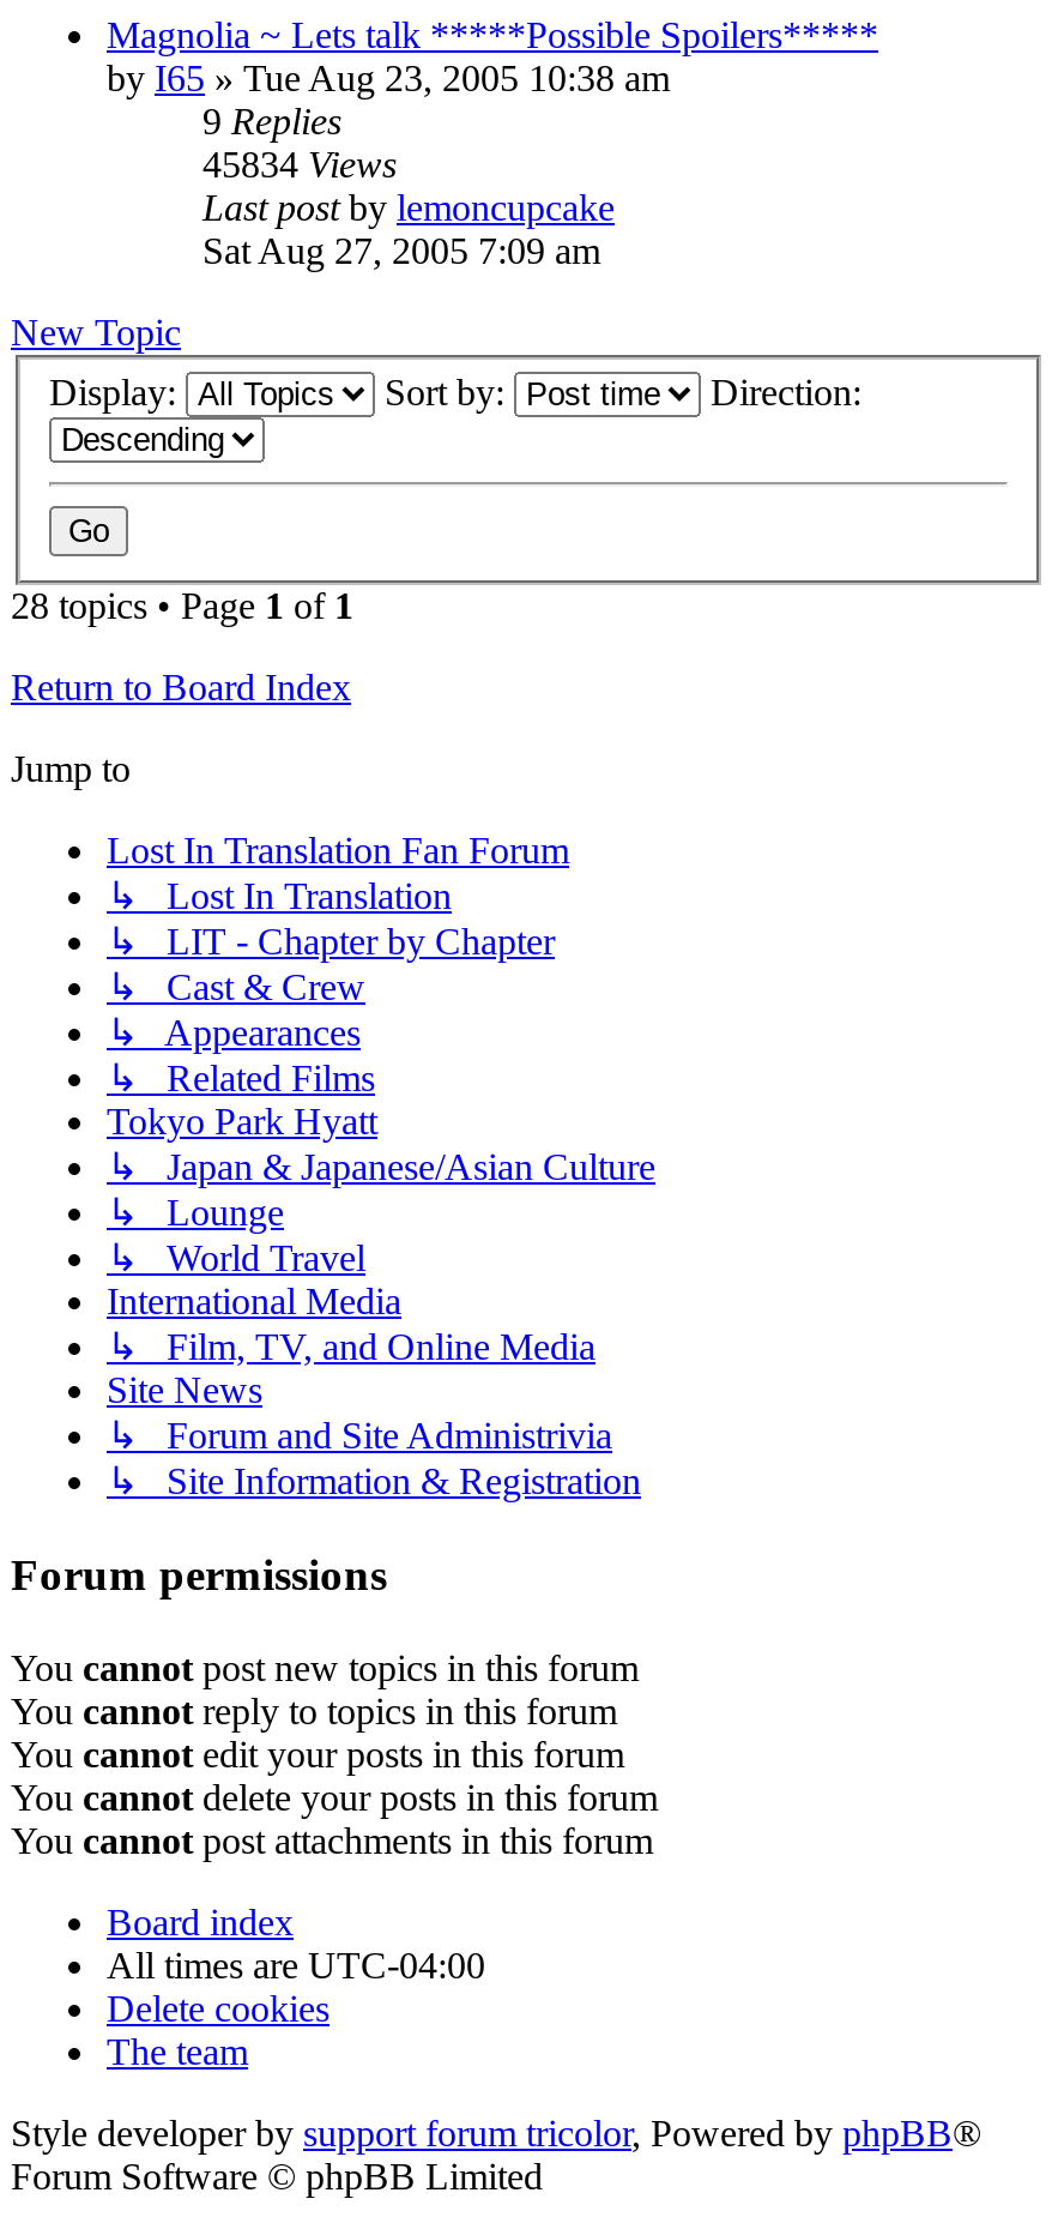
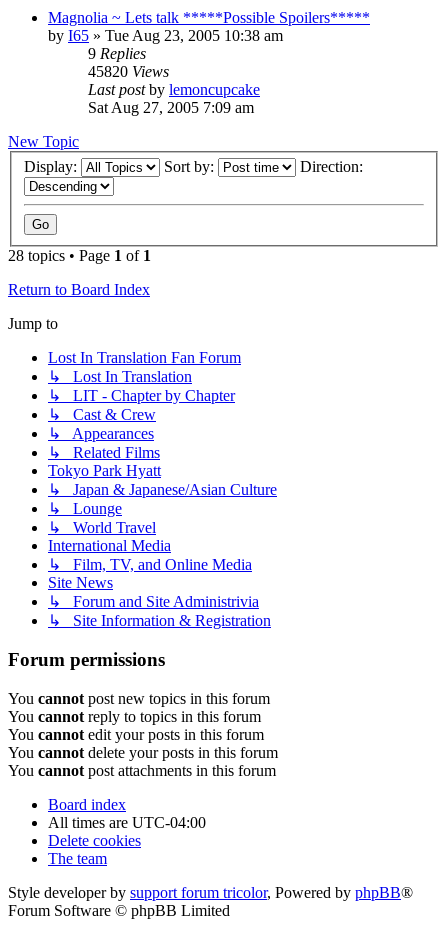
[202,144,397,184] 45834 Views -> [88,63,169,80] 45820 Views

